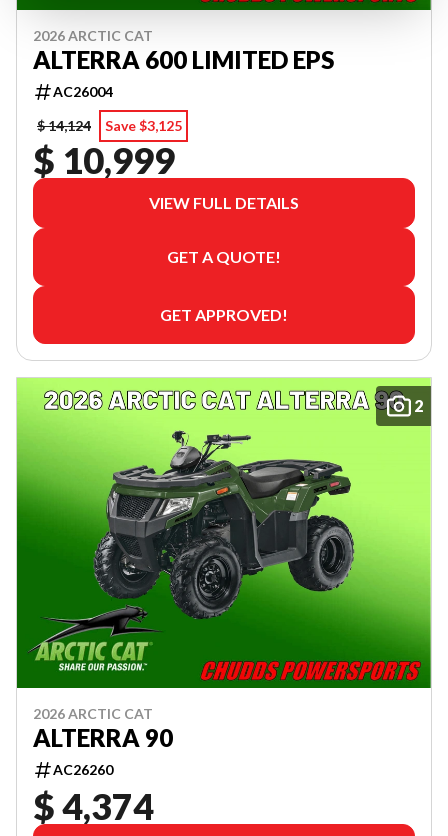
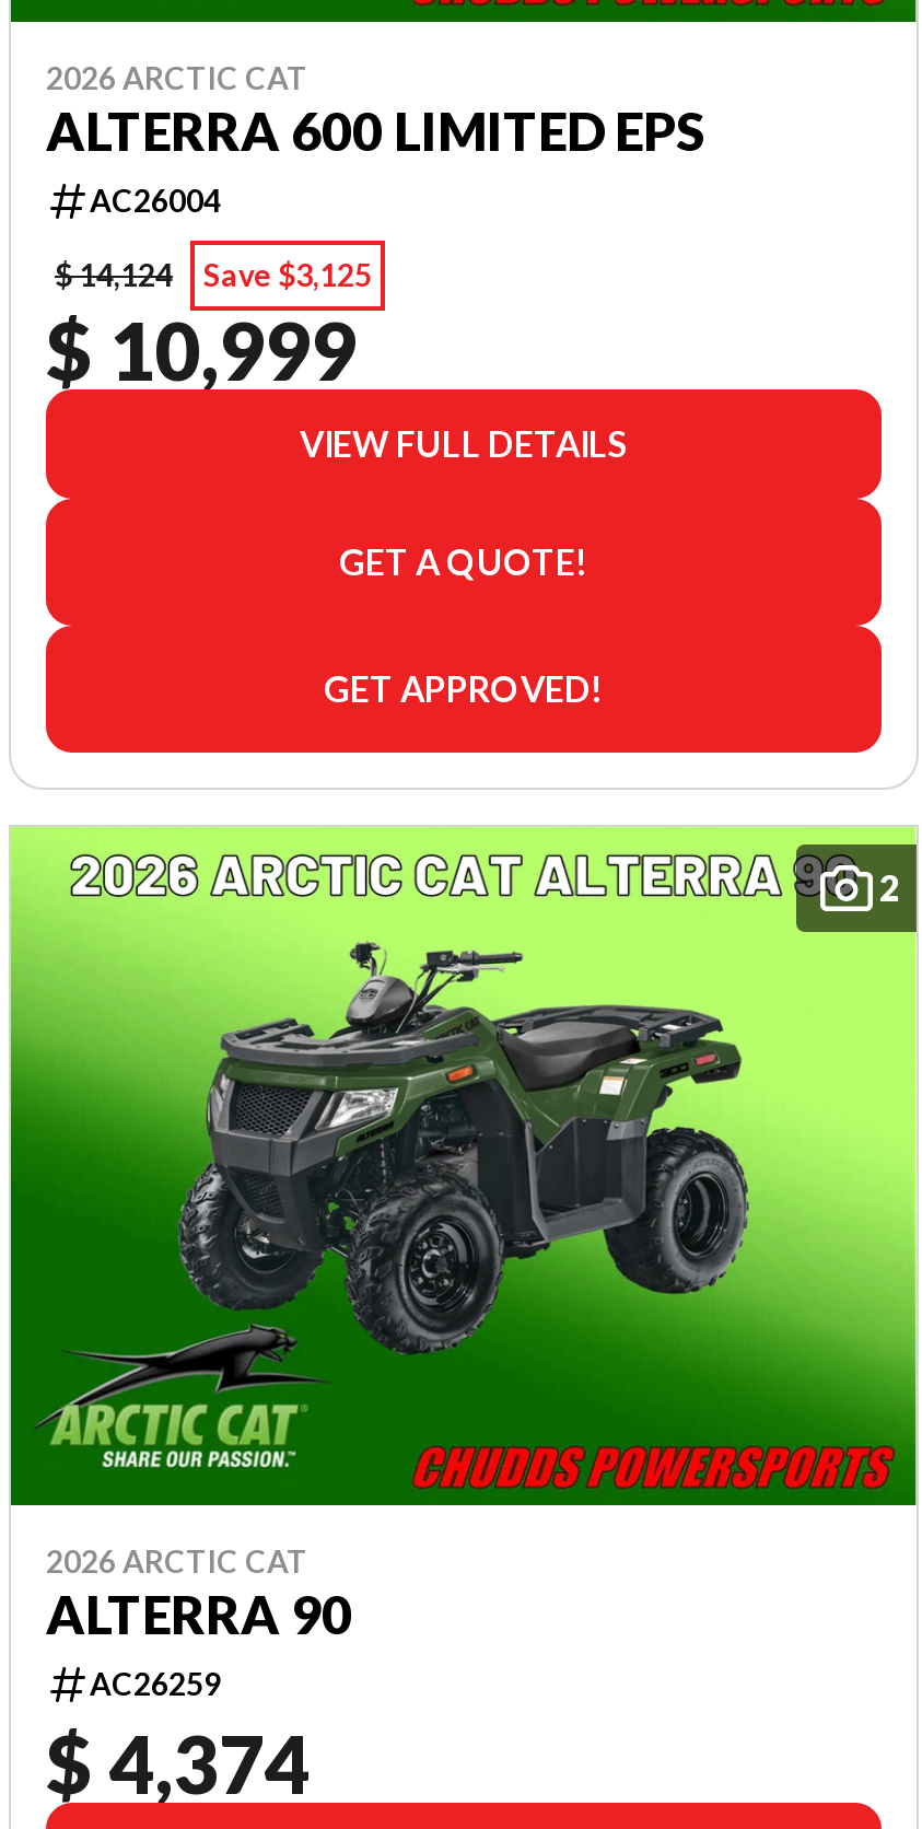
[53,761,113,778] AC26260 -> [90,1665,221,1702] AC26259

